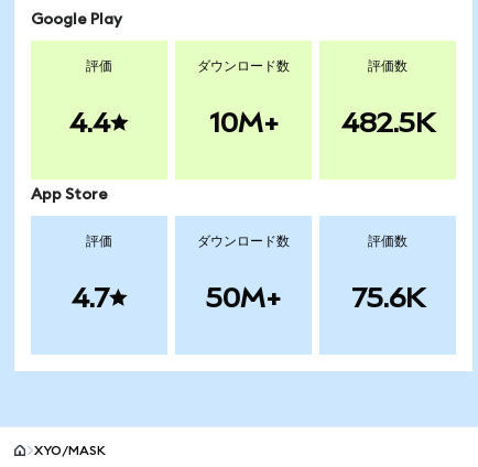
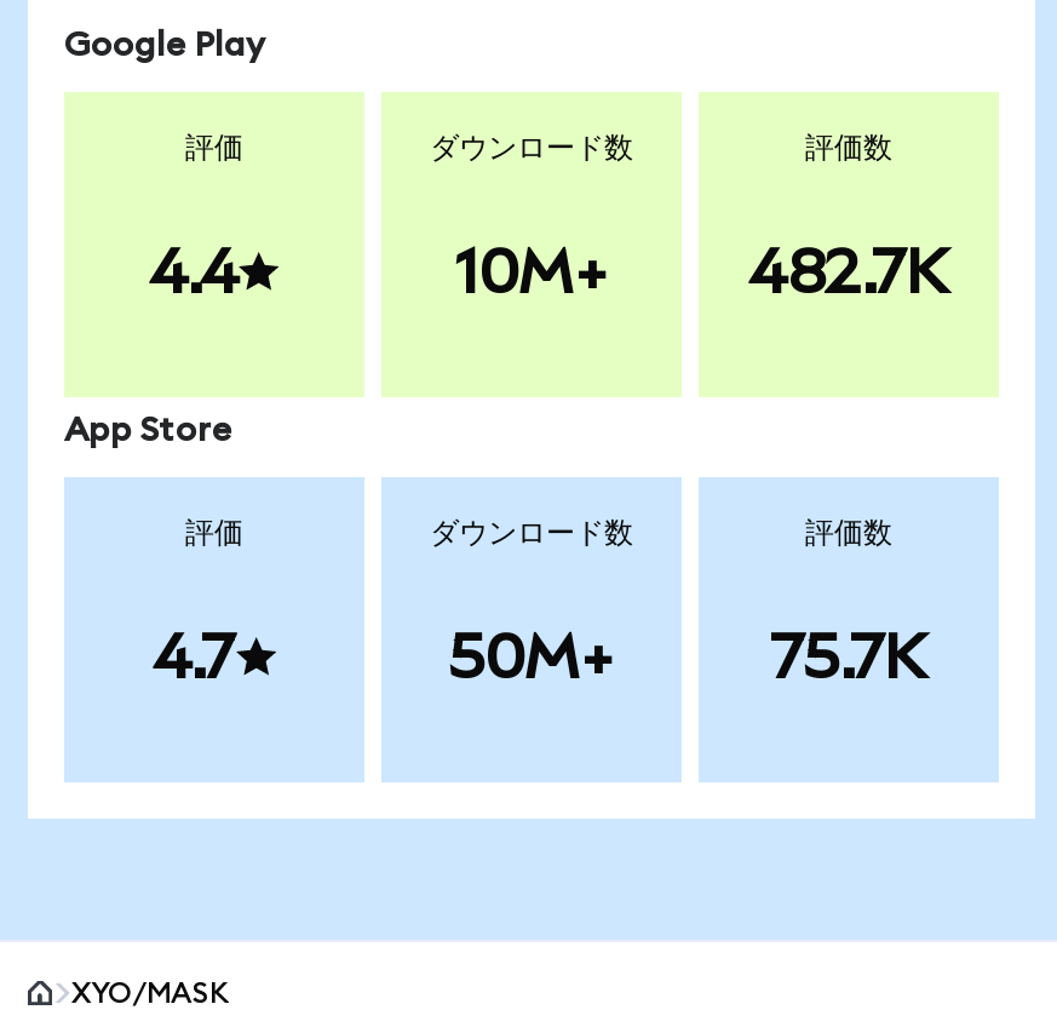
[341,107,434,138] 482.5K -> [748,237,949,305] 482.7K
[351,282,425,313] 75.6K -> [770,622,927,690] 75.7K

